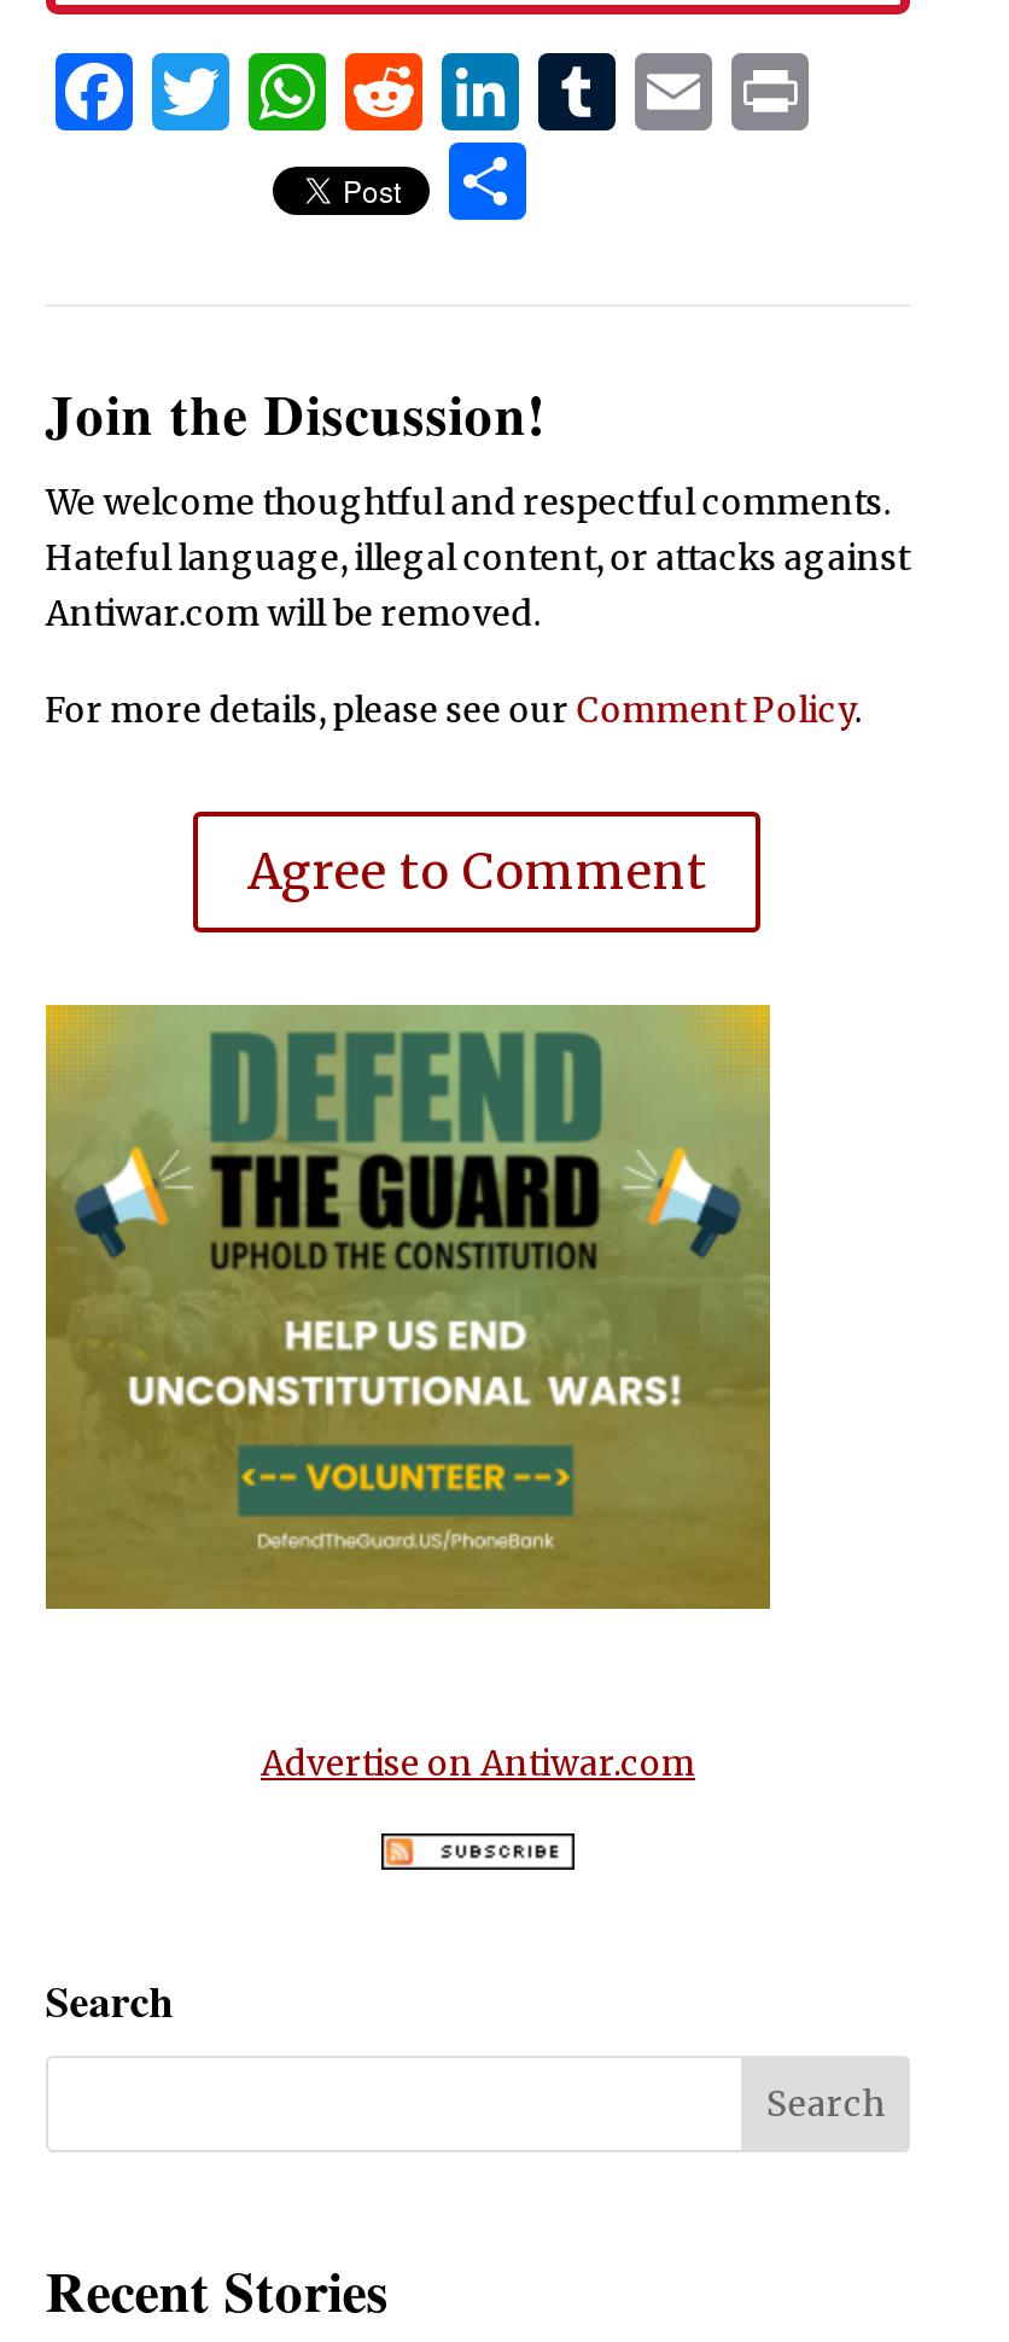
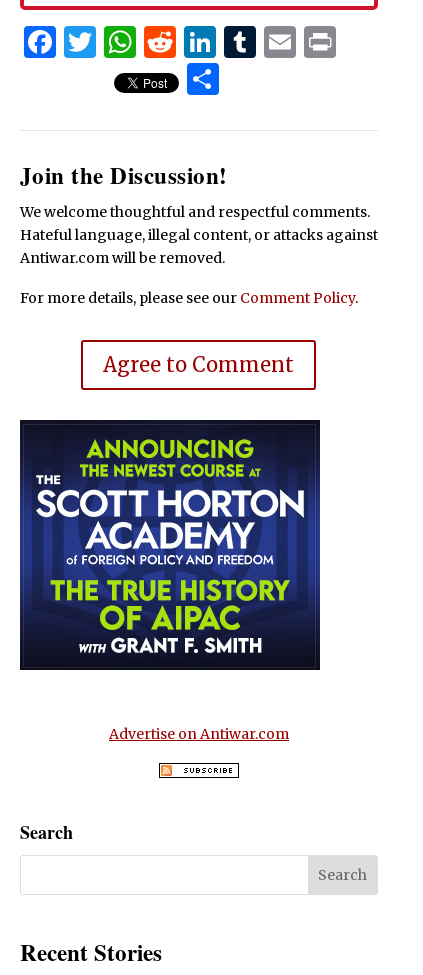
[43,1003,772,1611] [image] -> [19,419,321,671] [image]

